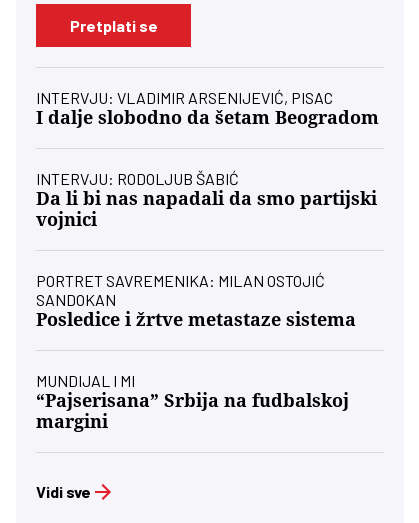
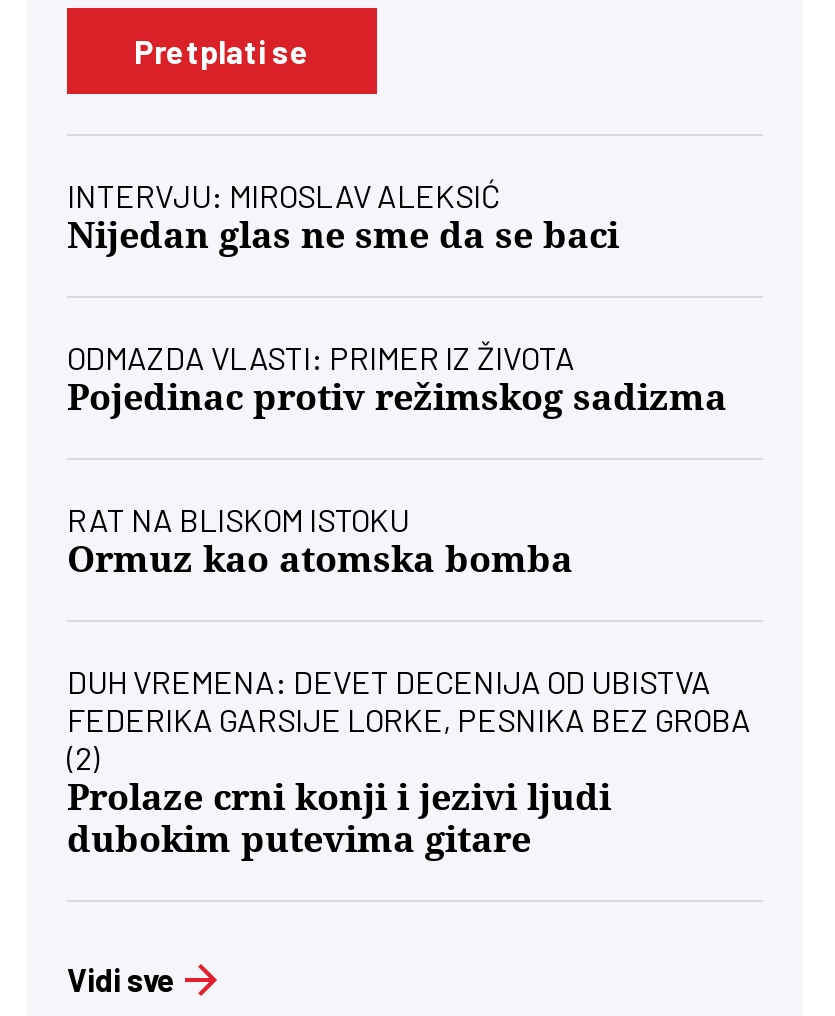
[36,88,379,128] INTERVJU: VLADIMIR ARSENIJEVIĆ, PISAC | I dalje slobodno da šetam Beogradom -> [67,176,619,256] INTERVJU: MIROSLAV ALEKSIĆ | Nijedan glas ne sme da se baci
[36,169,377,230] INTERVJU: RODOLJUB ŠABIĆ | Da li bi nas napadali da smo partijski | vojnici -> [67,338,727,418] ODMAZDA VLASTI: PRIMER IZ ŽIVOTA | Pojedinac protiv režimskog sadizma
[36,271,356,330] PORTRET SAVREMENIKA: MILAN OSTOJIĆ | SANDOKAN | Posledice i žrtve metastaze sistema -> [67,500,573,580] RAT NA BLISKOM ISTOKU | Ormuz kao atomska bomba
[36,371,349,432] MUNDIJAL I MI | “Pajserisana” Srbija na fudbalskoj | margini -> [67,662,751,860] DUH VREMENA: DEVET DECENIJA OD UBISTVA | FEDERIKA GARSIJE LORKE, PESNIKA BEZ GROBA | (2) | Prolaze crni konji i jezivi ljudi | dubokim putevima gitare

